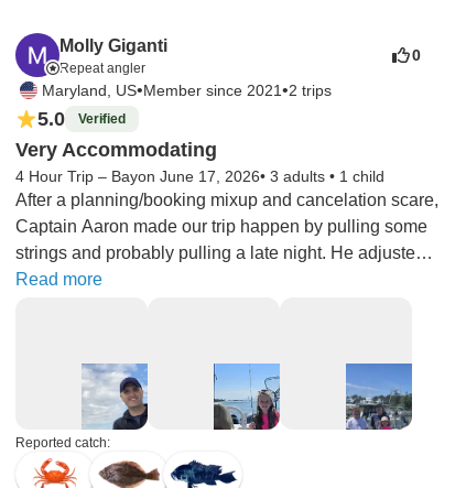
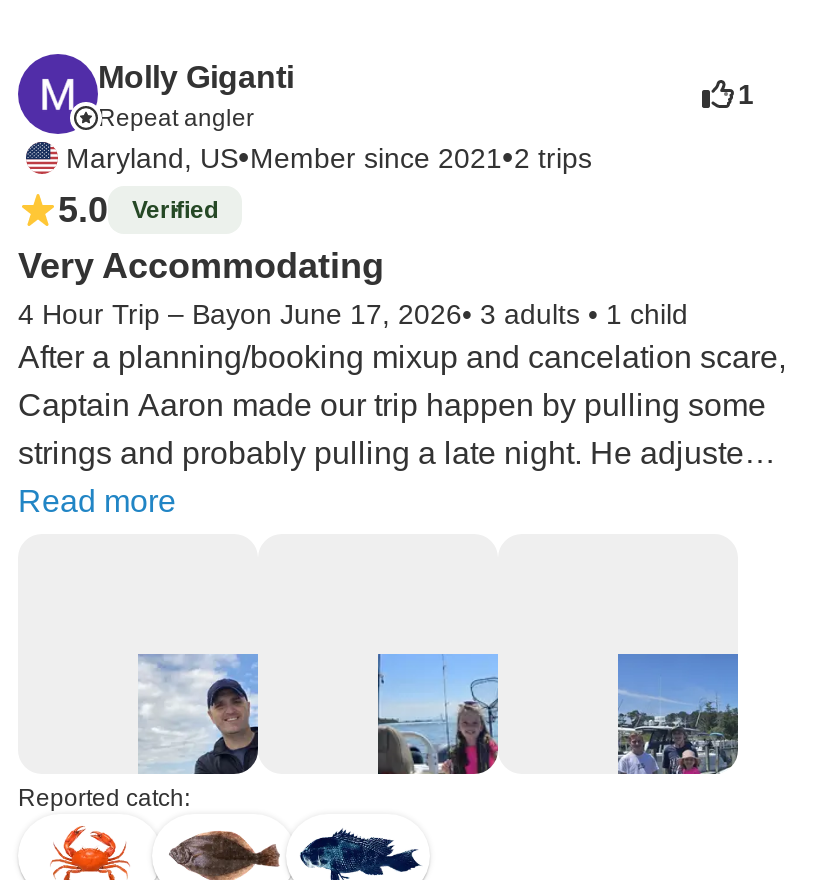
[412,46,421,63] 0 -> [738,77,754,109] 1

